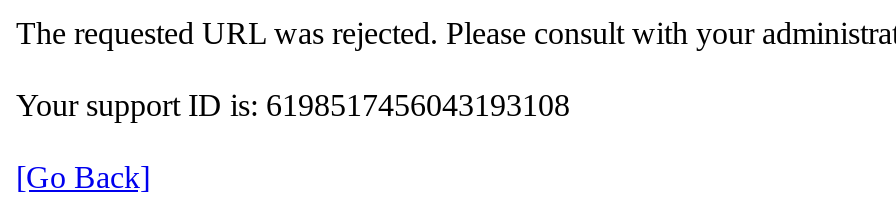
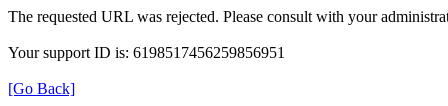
[16,88,570,122] Your support ID is: 6198517456043193108 -> [8,44,285,61] Your support ID is: 6198517456259856951

